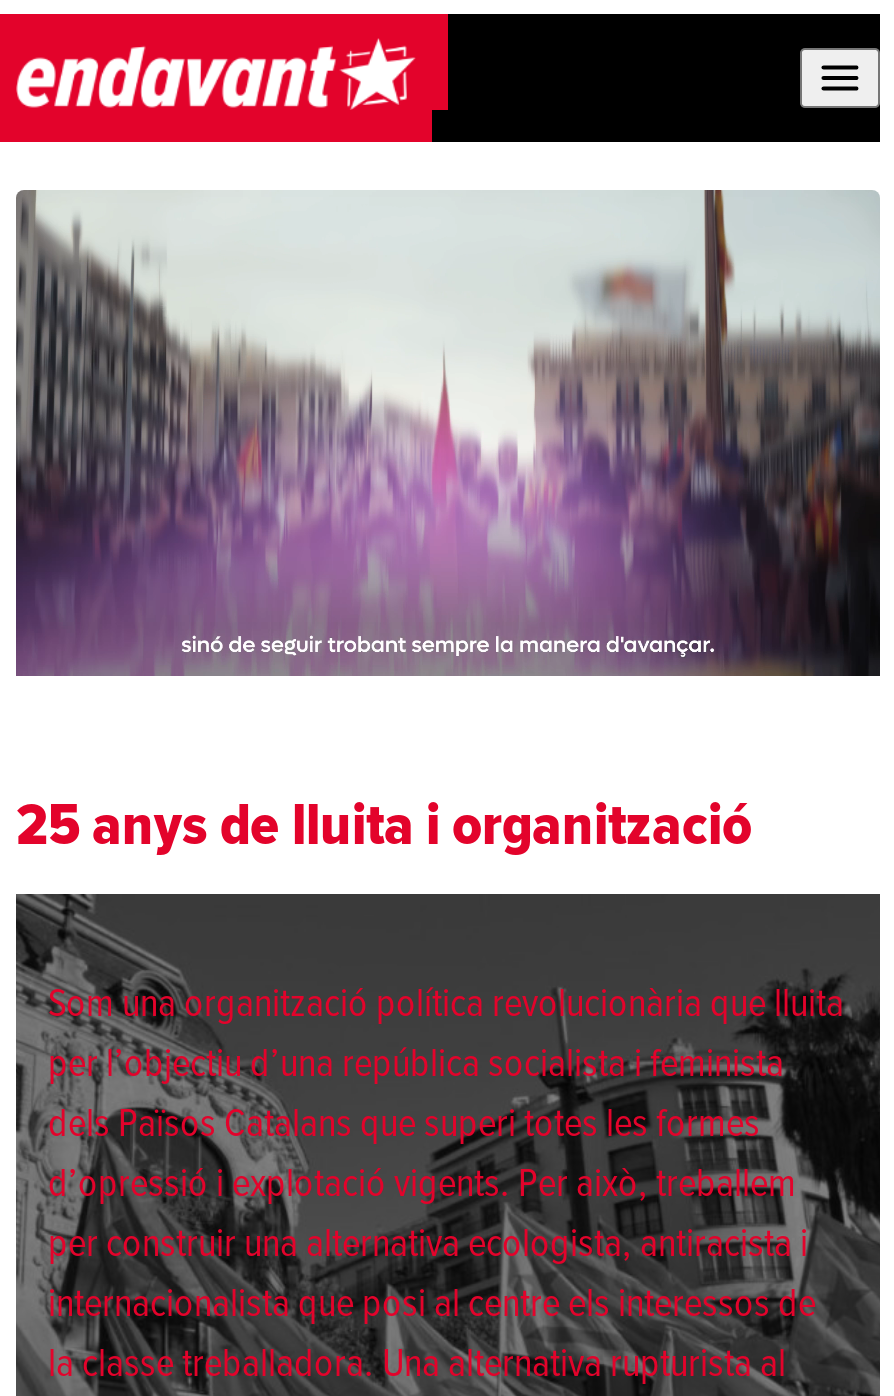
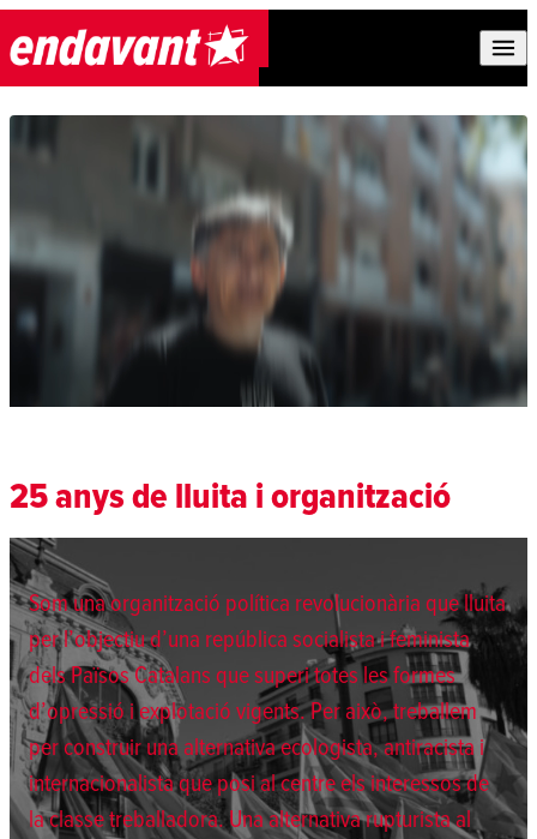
[14,190,880,678] [image] -> [8,114,527,408] [image]

